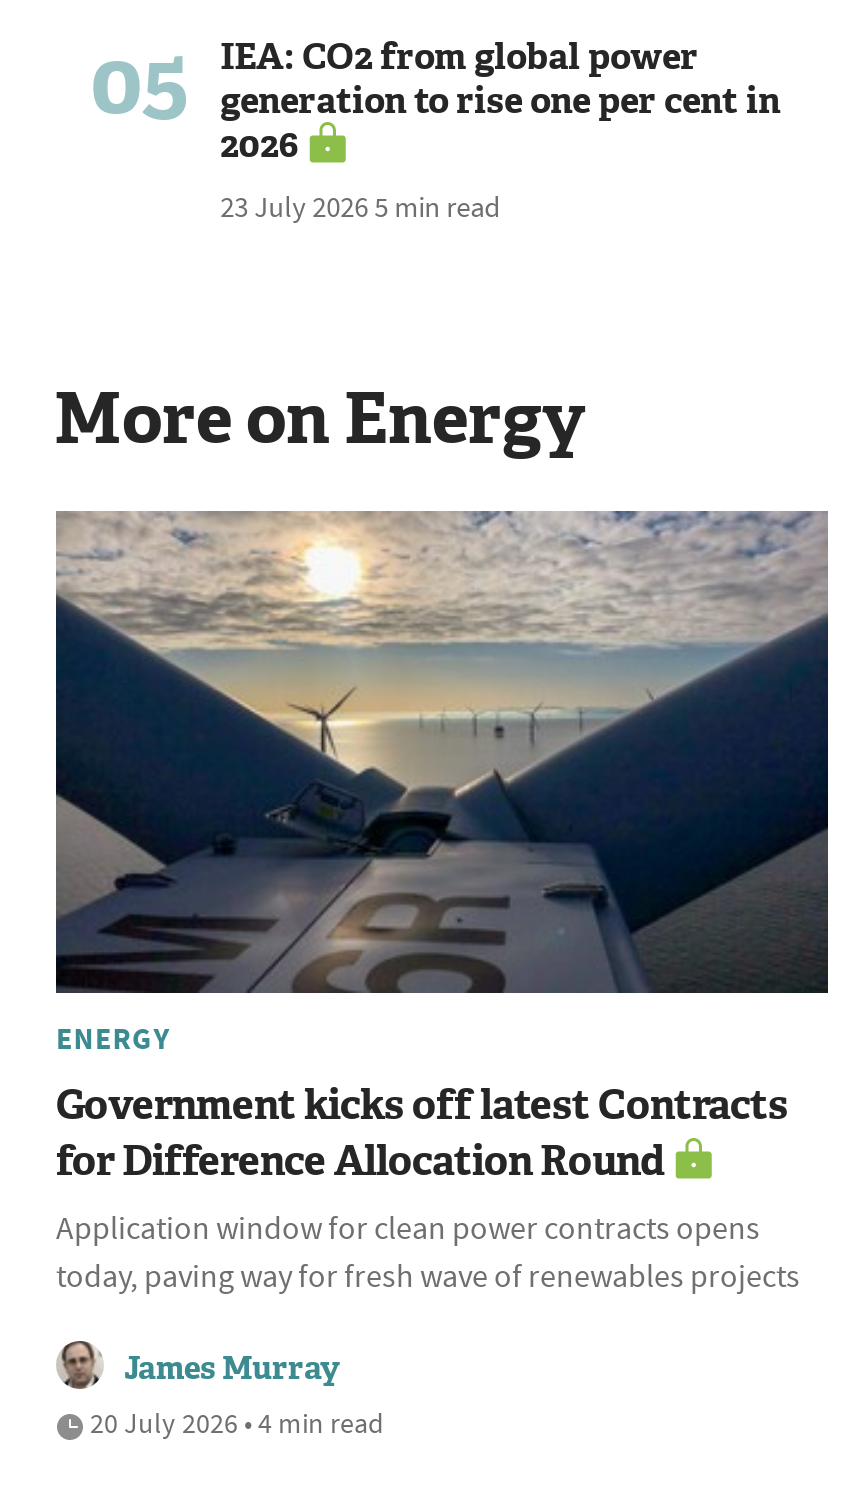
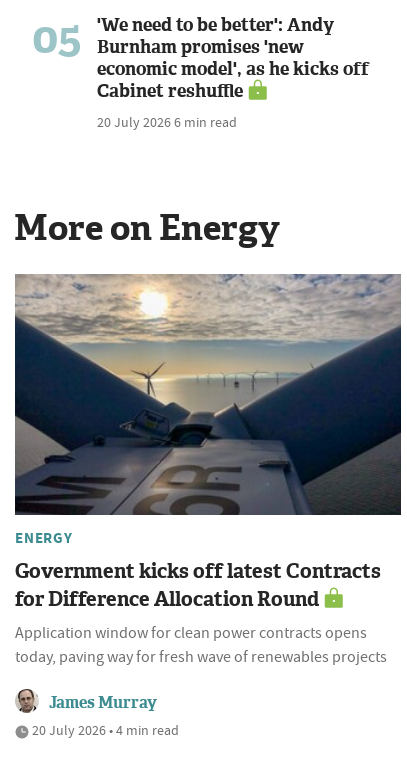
[220,33,780,225] IEA: CO2 from global power | generation to rise one per cent in | 2026 | 23 July 2026 5 min read -> [97,13,369,131] 'We need to be better': Andy | Burnham promises 'new | economic model', as he kicks off | Cabinet reshuffle | 20 July 2026 6 min read

